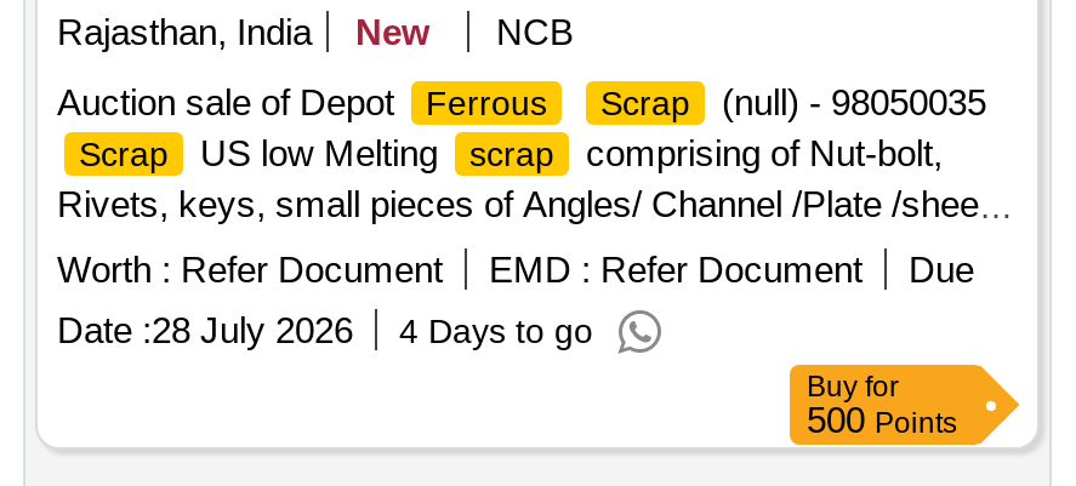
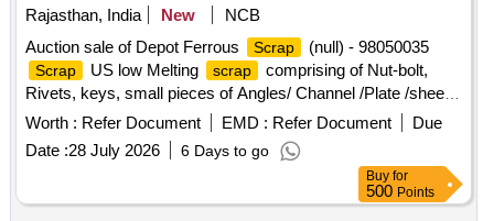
[57,310,593,351] Date : 28 July 2026 4 Days to go -> [25,141,269,160] Date : 28 July 2026 6 Days to go

